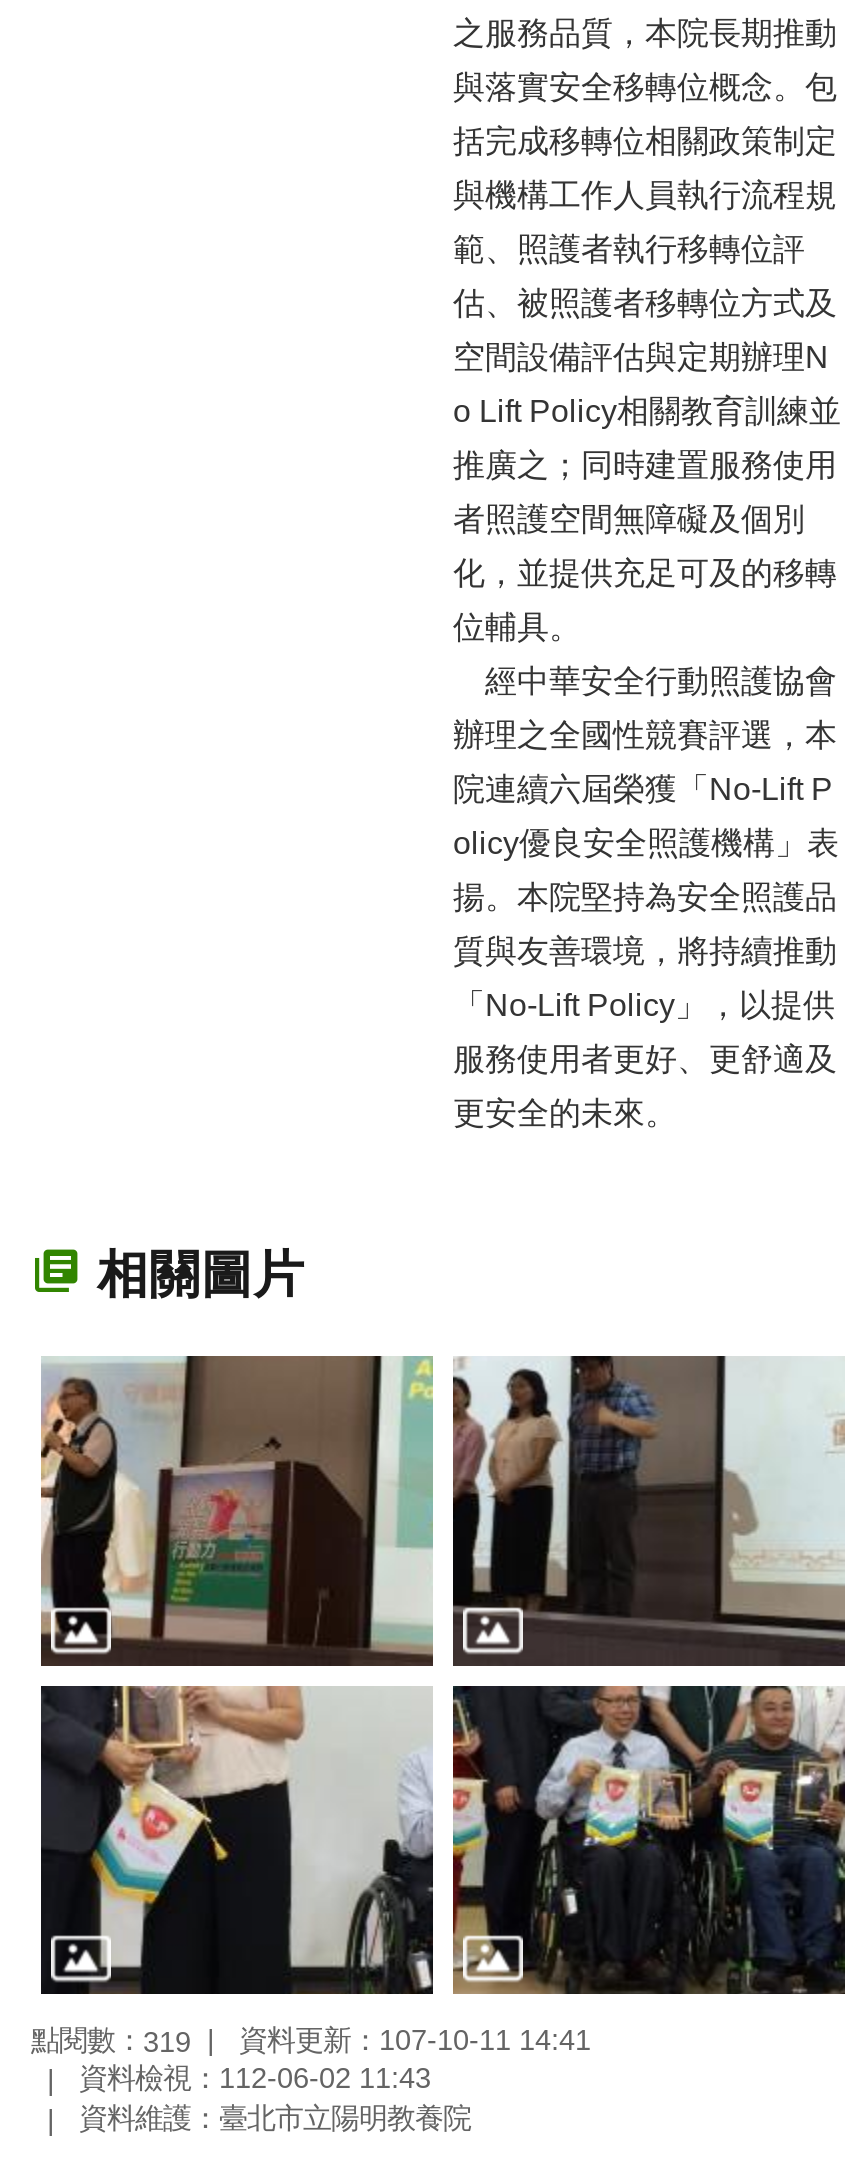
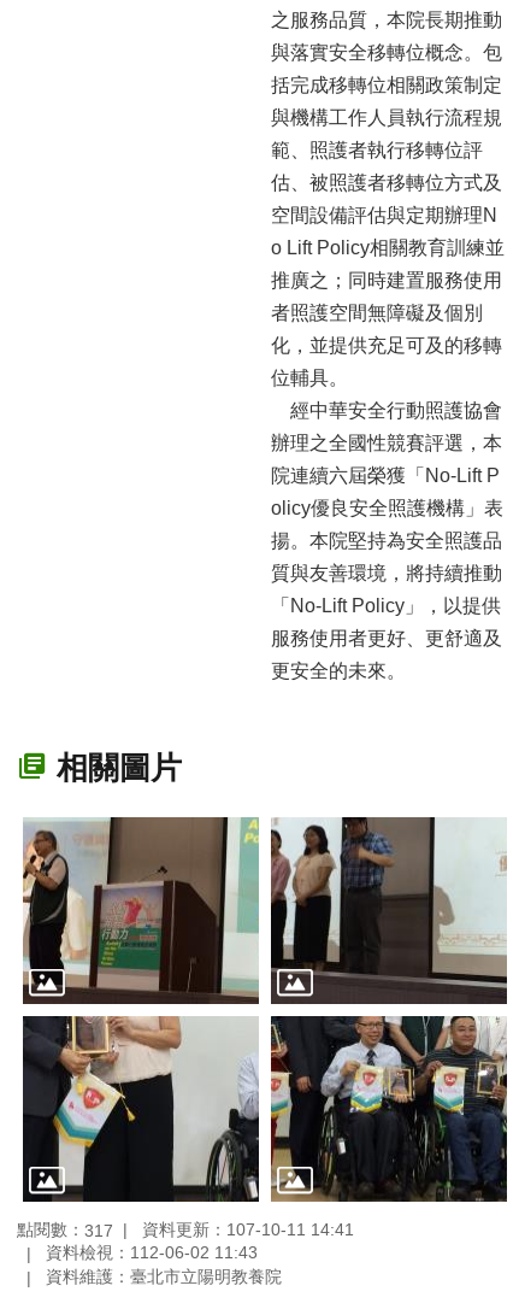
[31,2023,591,2058] 點閱數：319 資料更新：107-10-11 14:41 -> [17,1219,354,1240] 點閱數：317 資料更新：107-10-11 14:41

